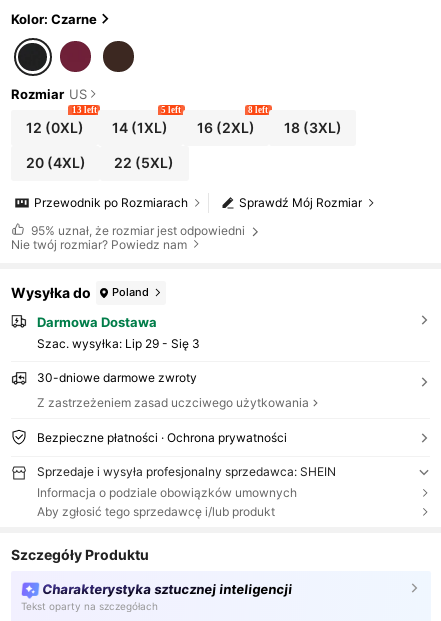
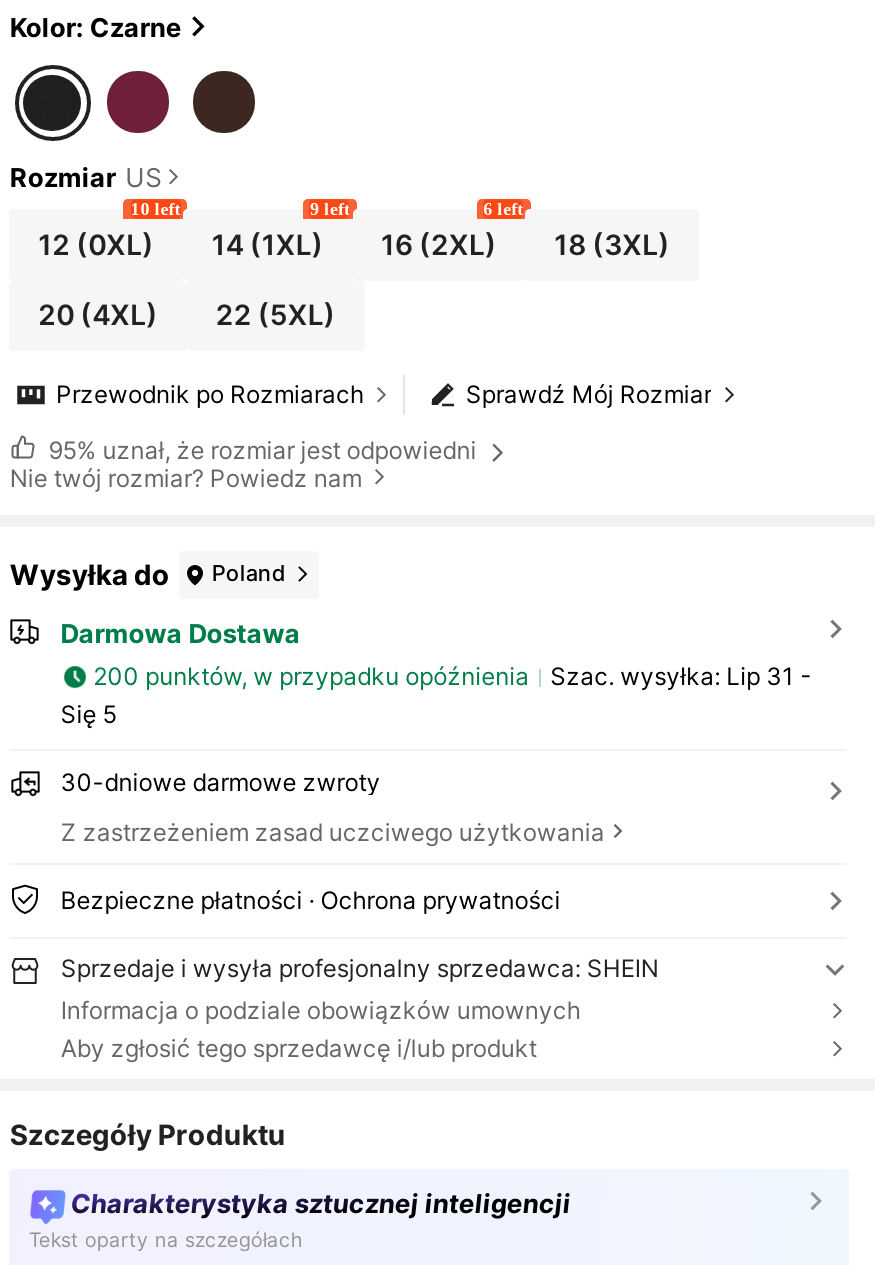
[72,104,97,114] 13 left -> [131,198,181,218] 10 left
[161,104,181,114] 5 left -> [310,198,350,218] 9 left
[248,104,268,114] 8 left -> [483,198,523,218] 6 left
[37,336,200,351] Szac. wysyłka: Lip 29 - Się 3 -> [60,662,812,729] 200 punktów, w przypadku opóźnienia | Szac. wysyłka: Lip 31 - | Się 5

